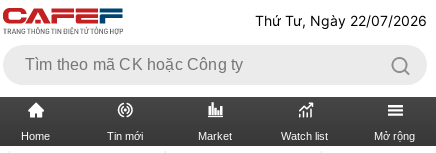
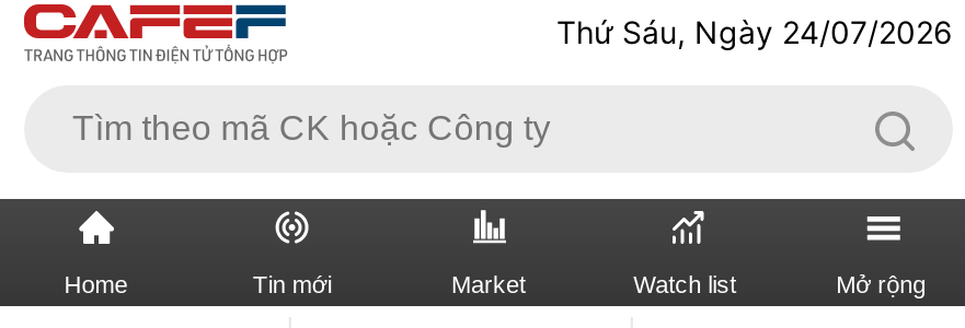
[255,12,427,29] Thứ Tư, Ngày 22/07/2026 -> [556,13,953,50] Thứ Sáu, Ngày 24/07/2026

